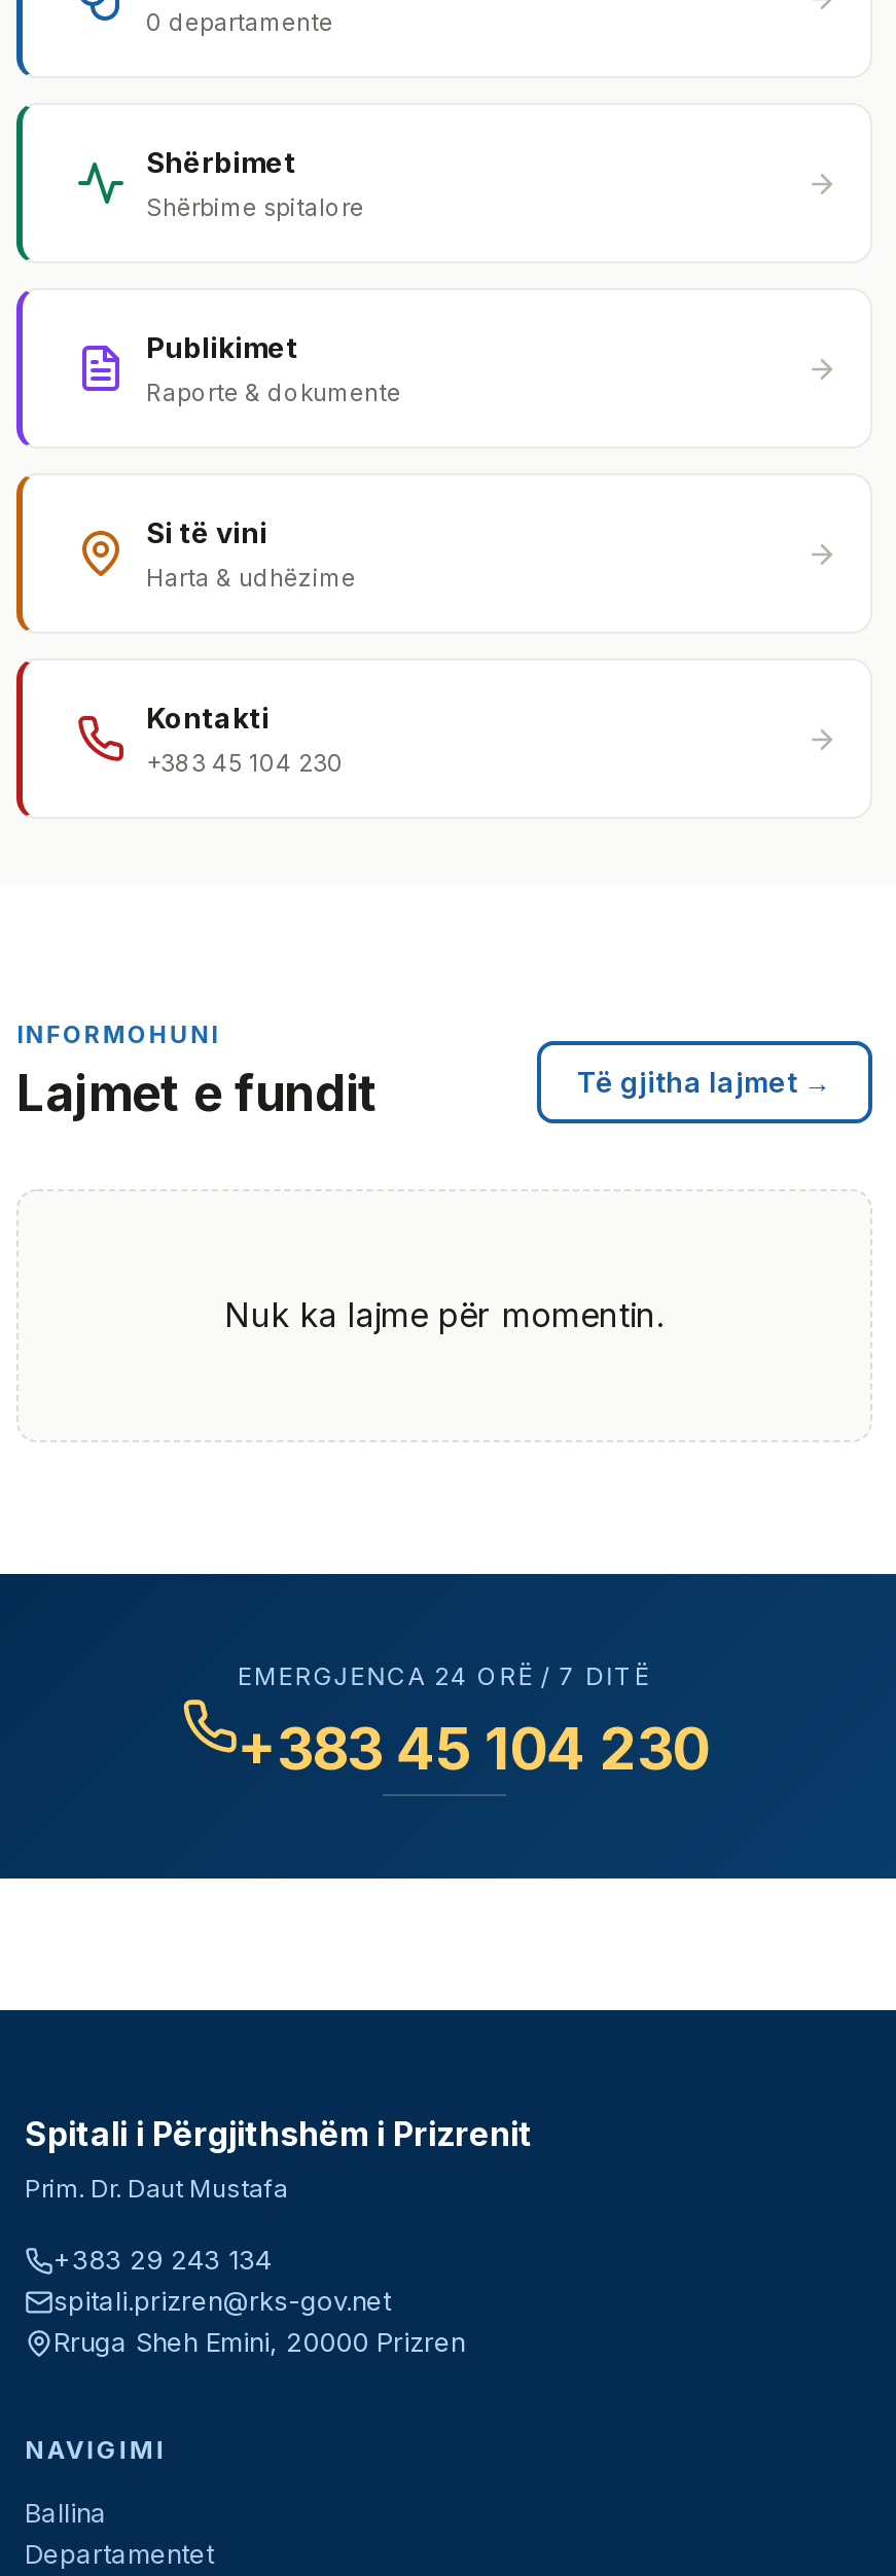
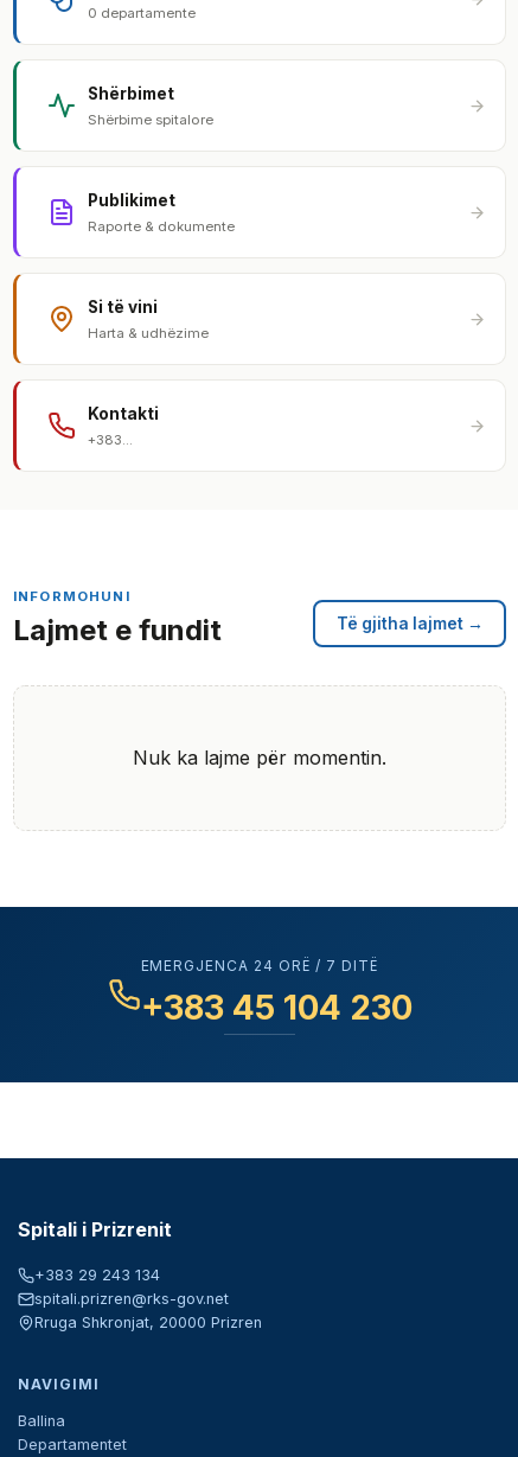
[146,748,344,777] +383 45 104 230 -> [88,431,133,448] +383...
[25,2113,533,2204] Spitali i Përgjithshëm i Prizrenit | Prim. Dr. Daut Mustafa -> [18,1218,172,1241] Spitali i Prizrenit
[53,2327,465,2358] Rruga Sheh Emini, 20000 Prizren -> [34,1314,262,1331] Rruga Shkronjat, 20000 Prizren

